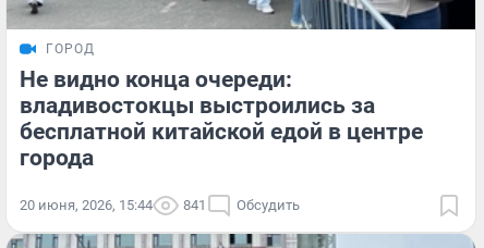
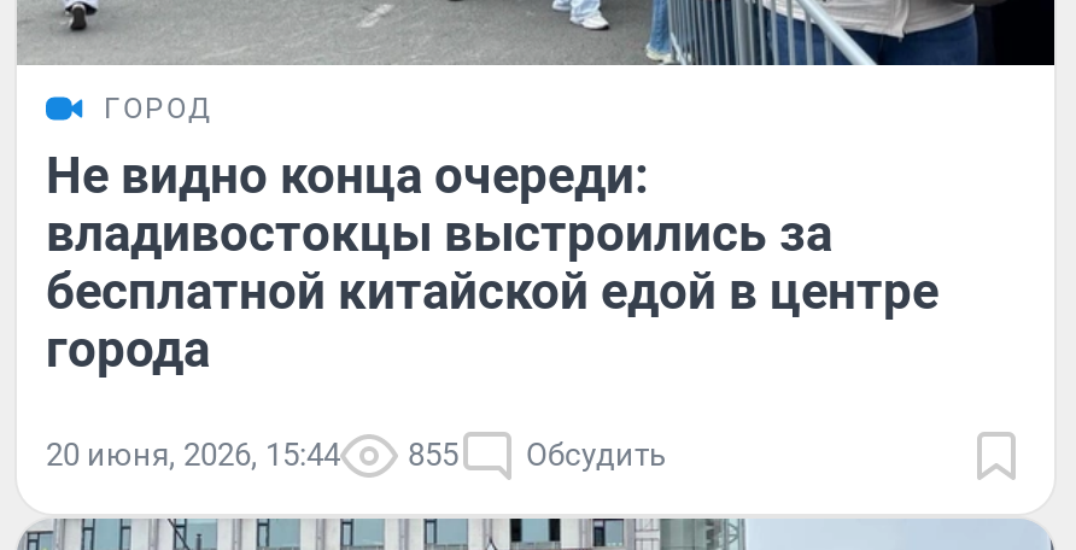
[20,197,300,213] 20 июня, 2026, 15:44 841 Обсудить -> [46,437,666,473] 20 июня, 2026, 15:44 855 Обсудить

